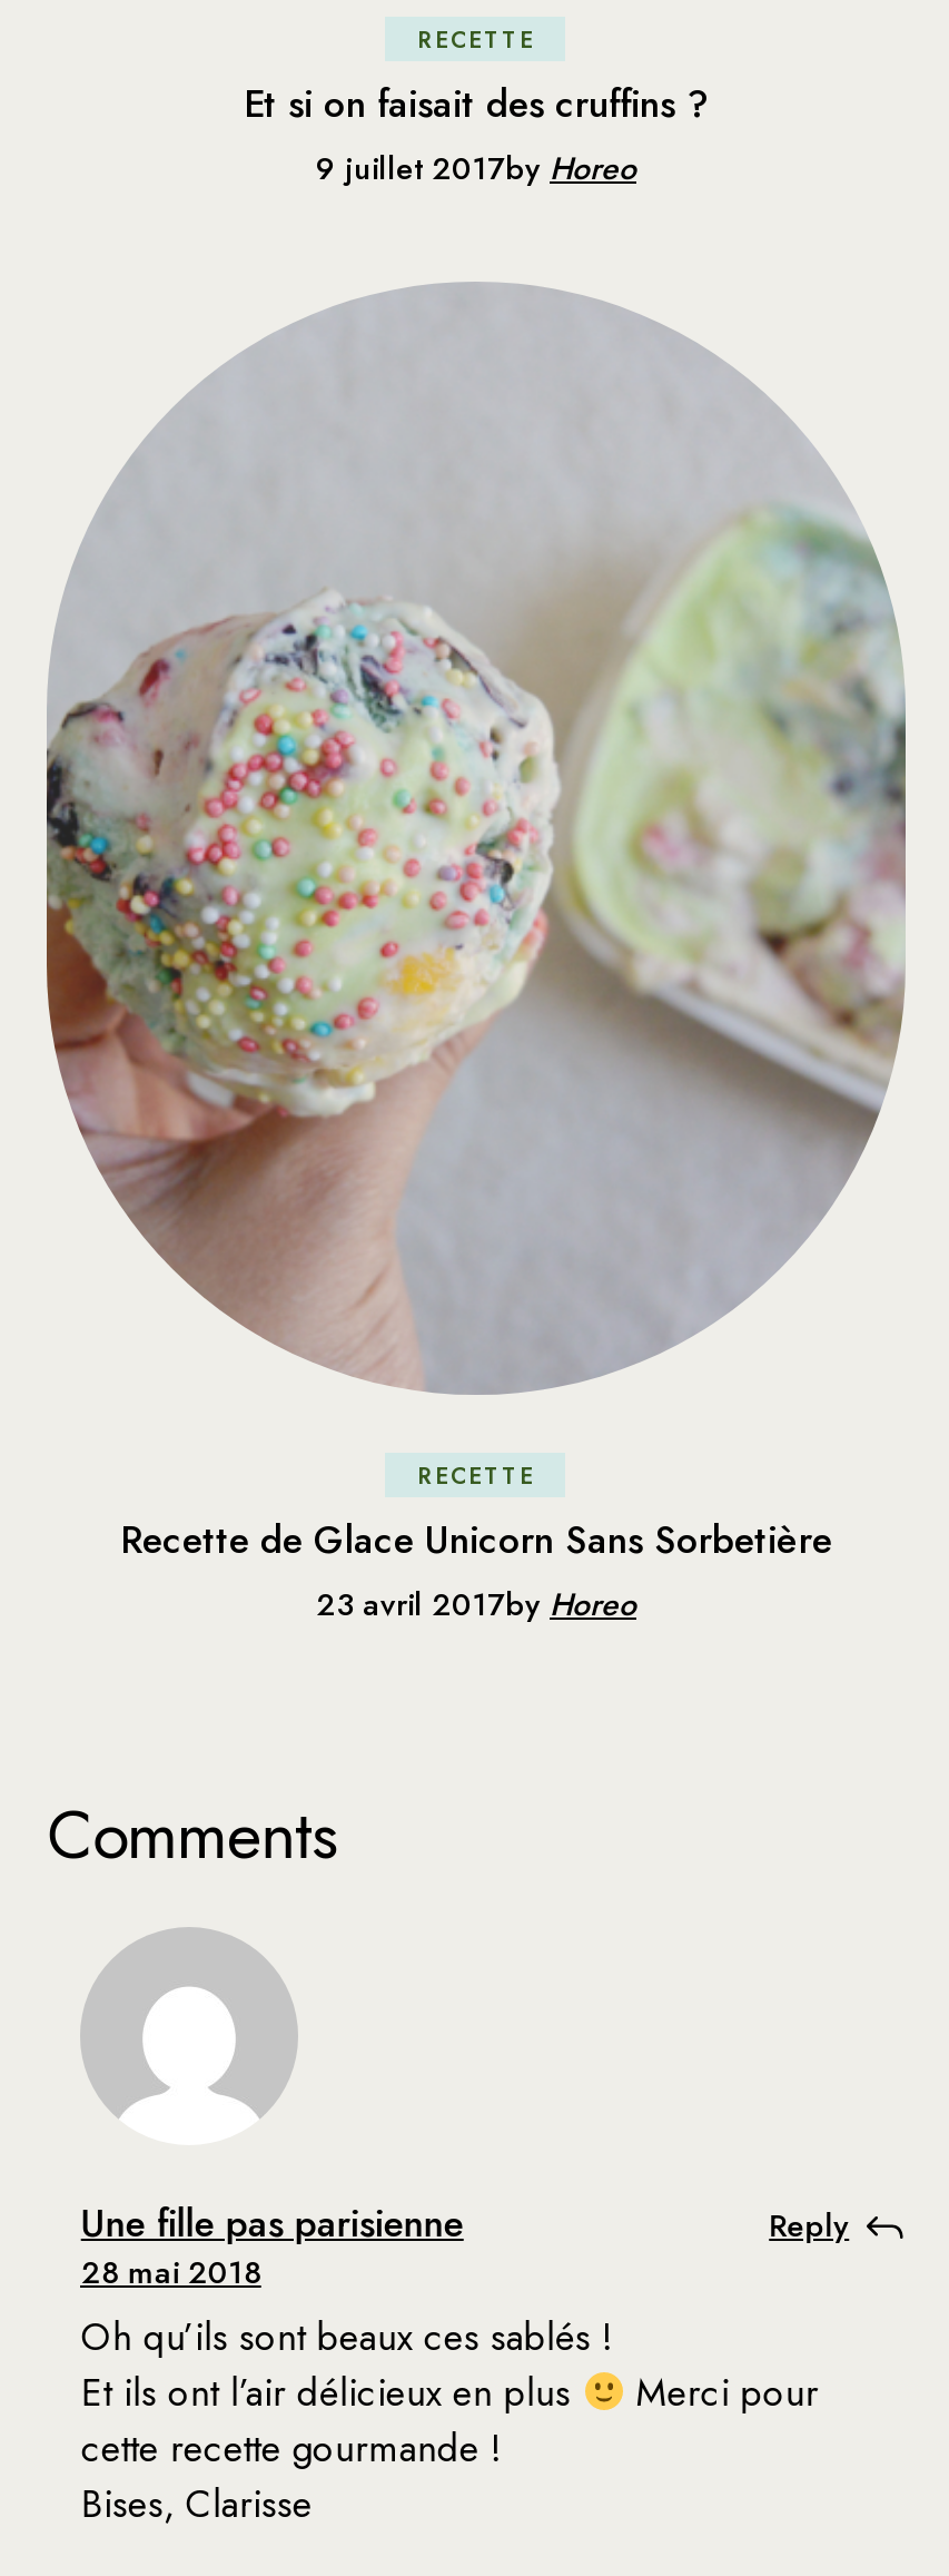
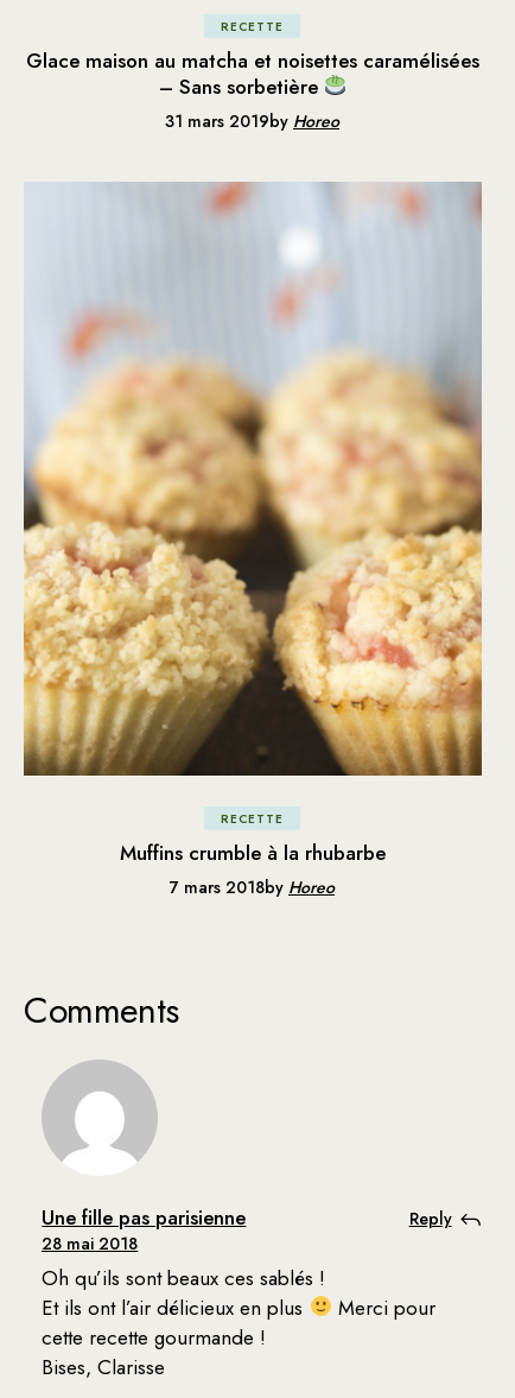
[244,77,709,191] Et si on faisait des cruffins ? | 9 juillet 2017by Horeo -> [26,46,479,133] Glace maison au matcha et noisettes caramélisées | – Sans sorbetière | 31 mars 2019by Horeo
[45,283,906,1396] [image] -> [23,182,483,777] [image]
[120,1513,832,1627] Recette de Glace Unicorn Sans Sorbetière | 23 avril 2017by Horeo -> [120,838,386,899] Muffins crumble à la rhubarbe | 7 mars 2018by Horeo

